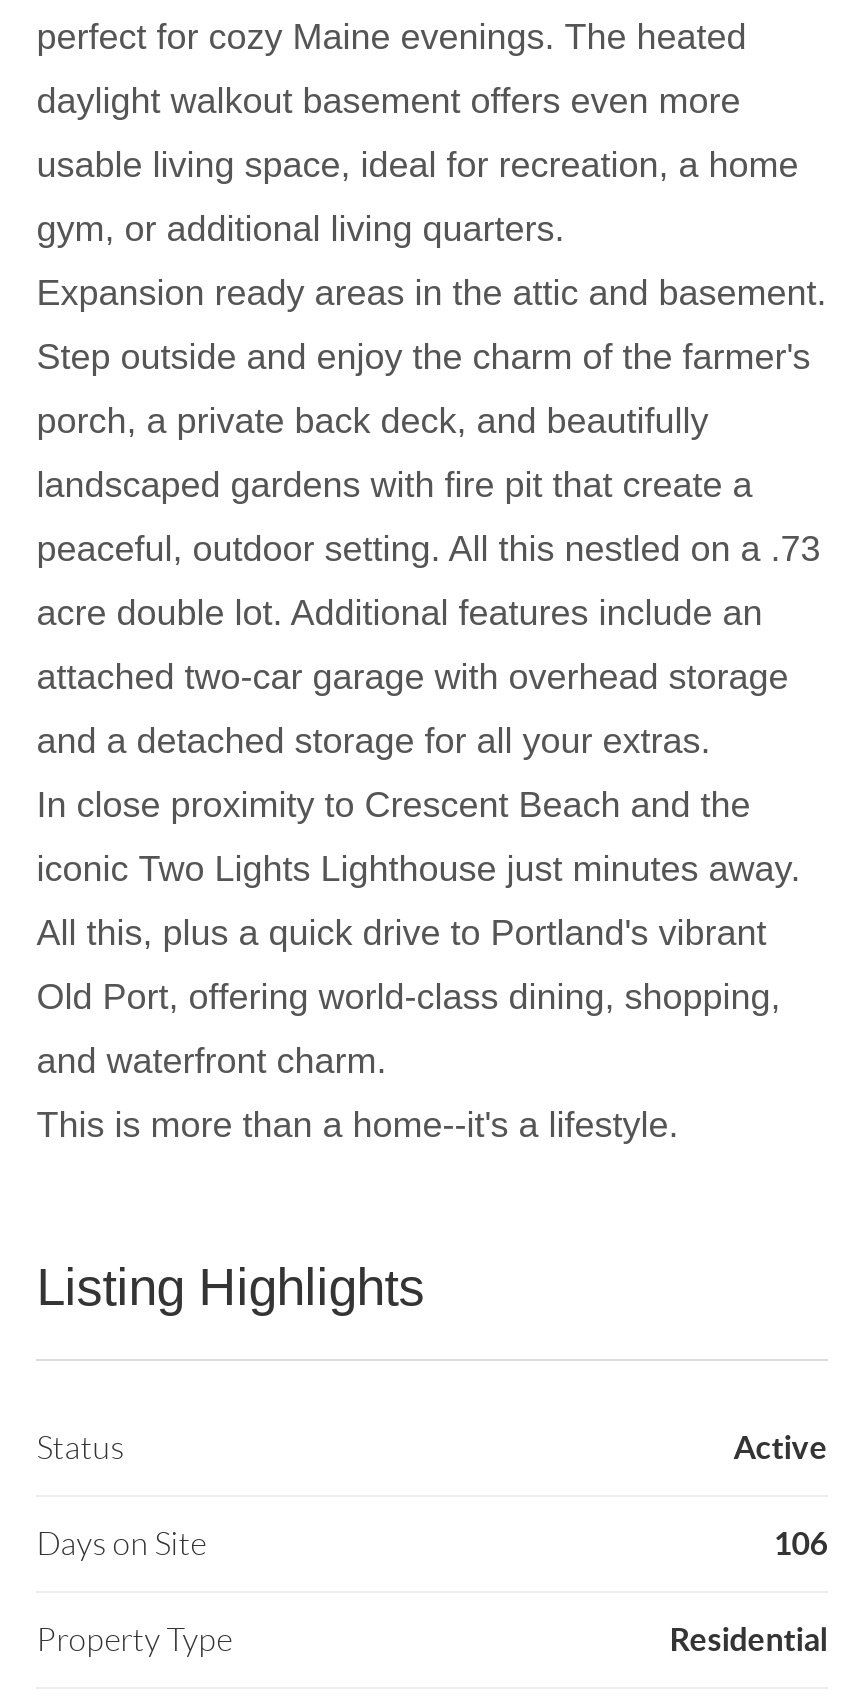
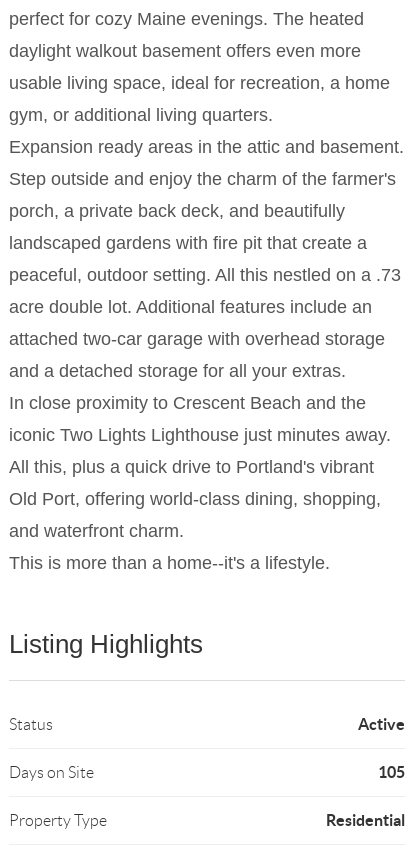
[774,1525,828,1561] 106 -> [378,763,405,781] 105

